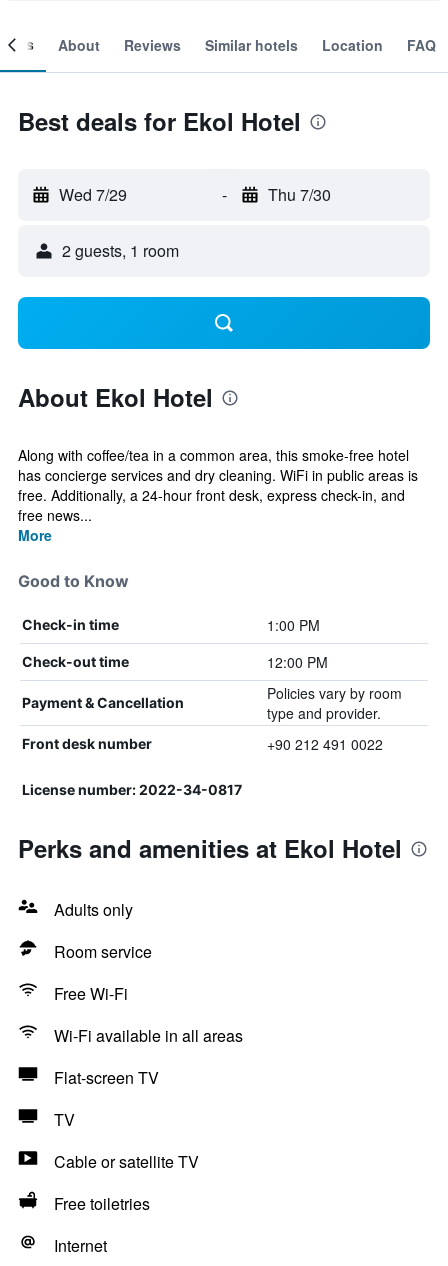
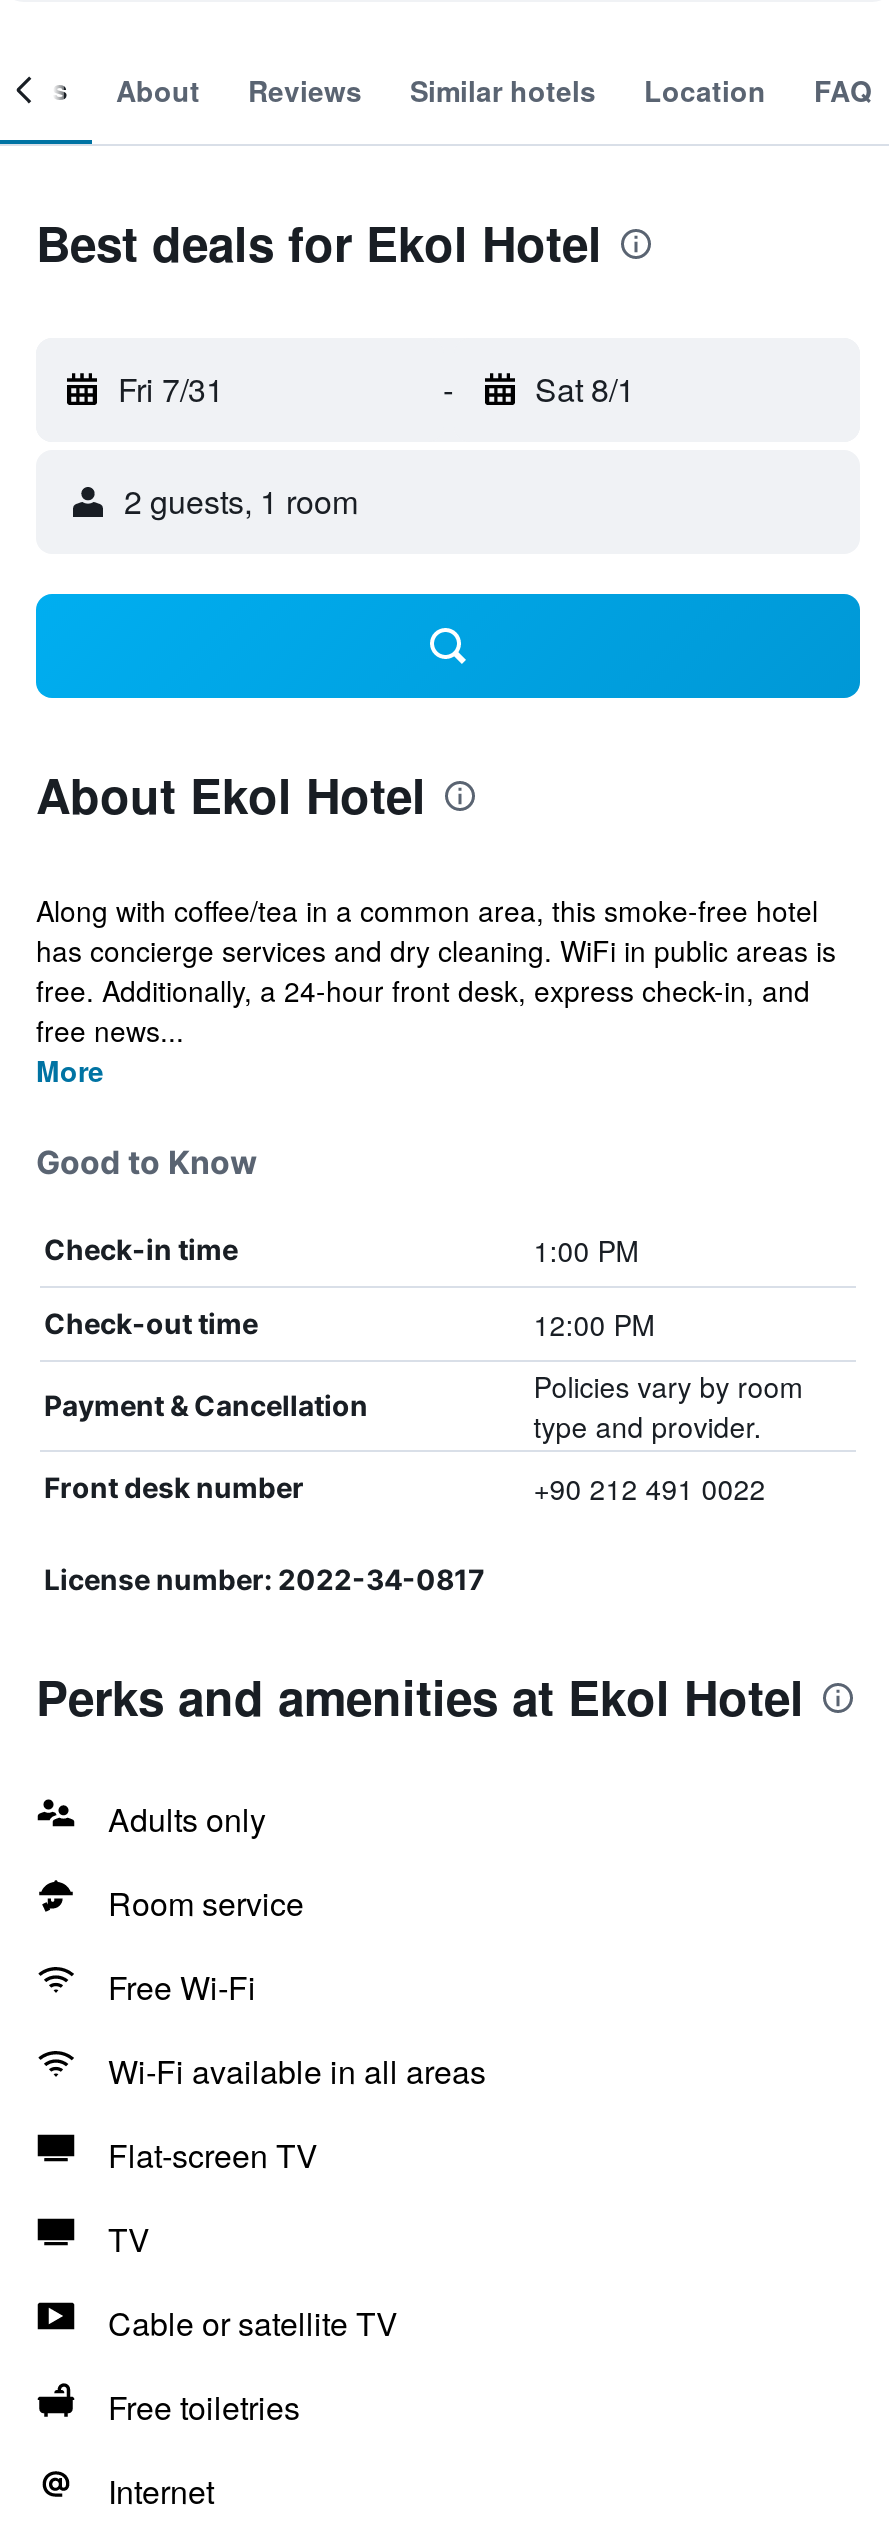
[59,183,127,206] Wed 7/29 -> [118,366,224,412] Fri 7/31
[267,183,330,206] Thu 7/30 -> [535,366,635,412] Sat 8/1

